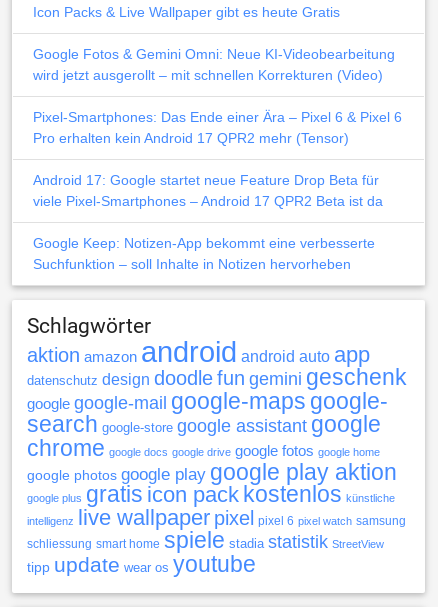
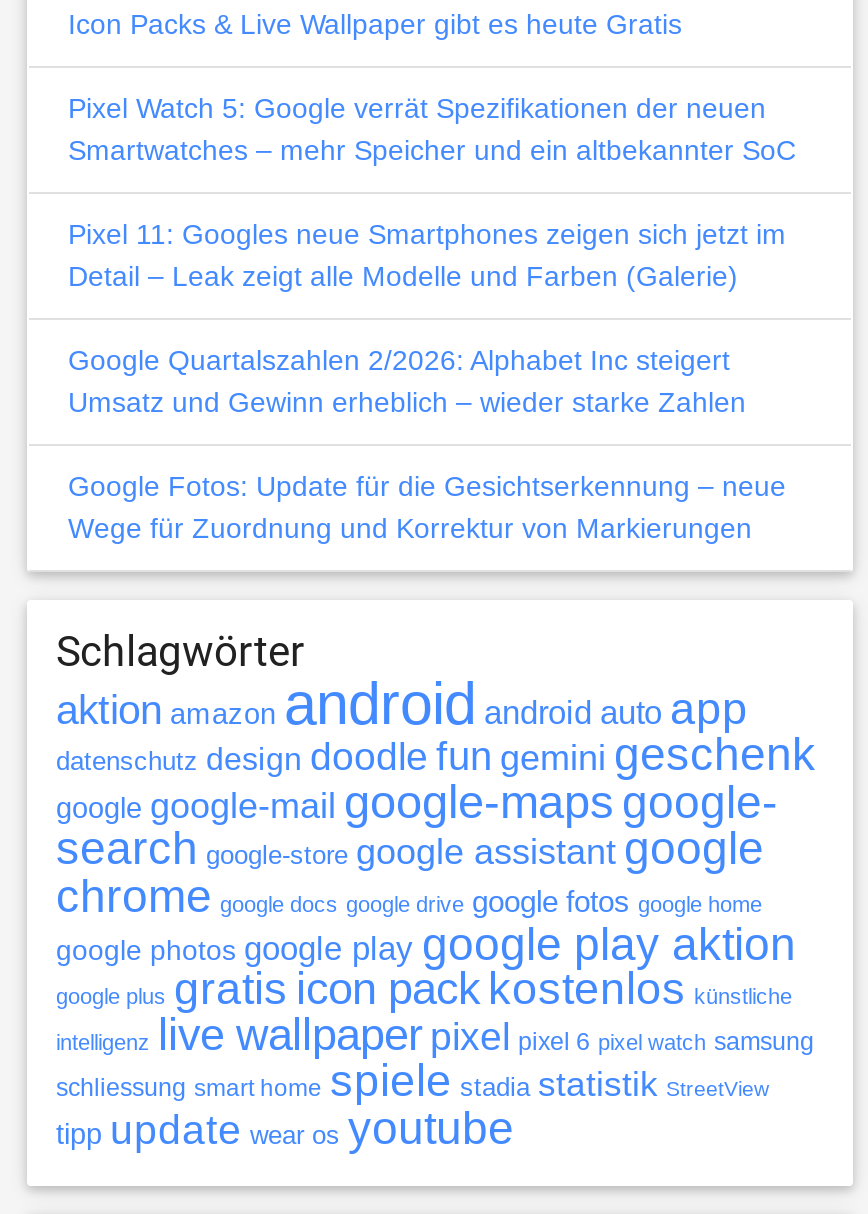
[32,45,394,82] Google Fotos & Gemini Omni: Neue KI-Videobearbeitung | wird jetzt ausgerollt – mit schnellen Korrekturen (Video) -> [68,91,796,165] Pixel Watch 5: Google verrät Spezifikationen der neuen | Smartwatches – mehr Speicher und ein altbekannter SoC
[32,108,401,145] Pixel-Smartphones: Das Ende einer Ära – Pixel 6 & Pixel 6 | Pro erhalten kein Android 17 QPR2 mehr (Tensor) -> [68,217,786,291] Pixel 11: Googles neue Smartphones zeigen sich jetzt im | Detail – Leak zeigt alle Modelle und Farben (Galerie)
[32,171,382,208] Android 17: Google startet neue Feature Drop Beta für | viele Pixel-Smartphones – Android 17 QPR2 Beta ist da -> [68,343,746,417] Google Quartalszahlen 2/2026: Alphabet Inc steigert | Umsatz und Gewinn erheblich – wieder starke Zahlen
[32,234,374,271] Google Keep: Notizen-App bekommt eine verbesserte | Suchfunktion – soll Inhalte in Notizen hervorheben -> [68,469,786,543] Google Fotos: Update für die Gesichtserkennung – neue | Wege für Zuordnung und Korrektur von Markierungen

